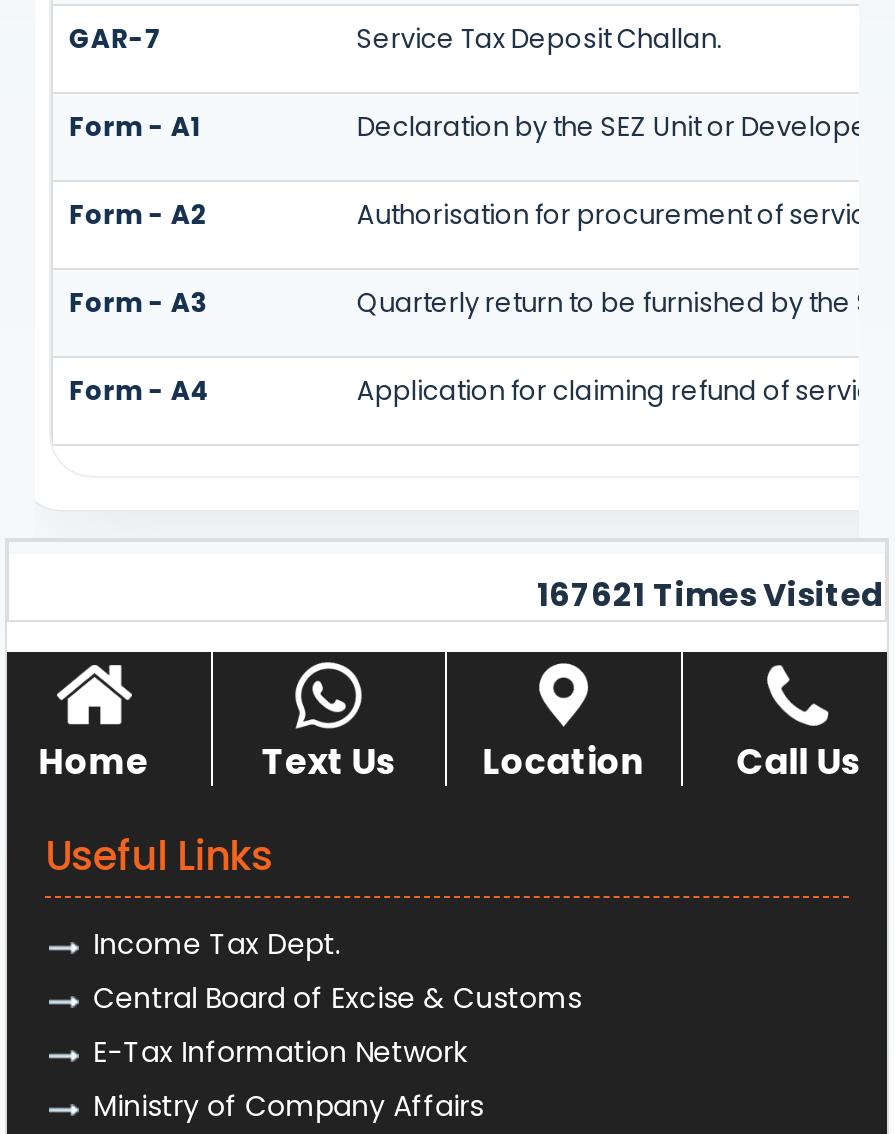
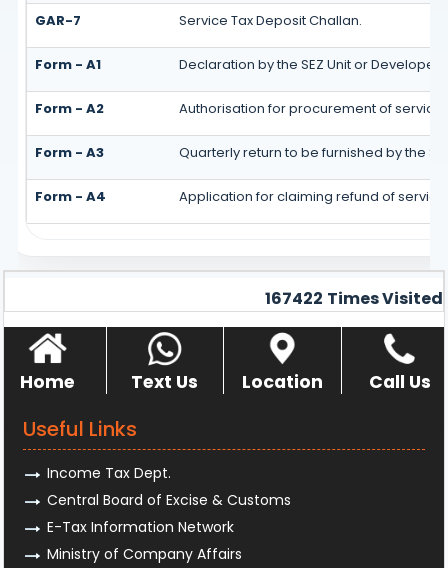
[537,572,885,618] 167621 Times Visited -> [265,287,443,310] 167422 Times Visited

